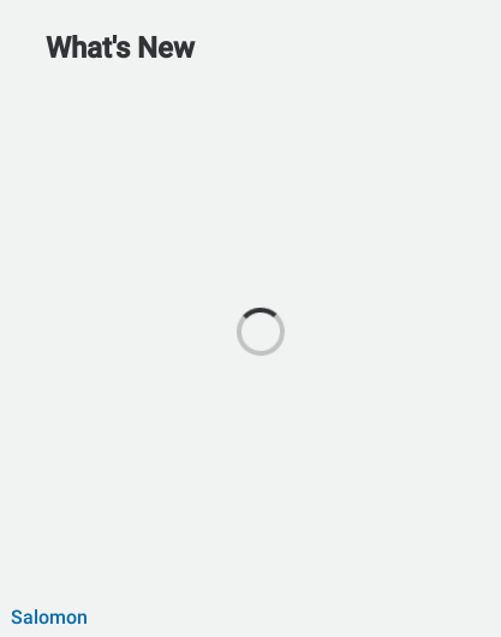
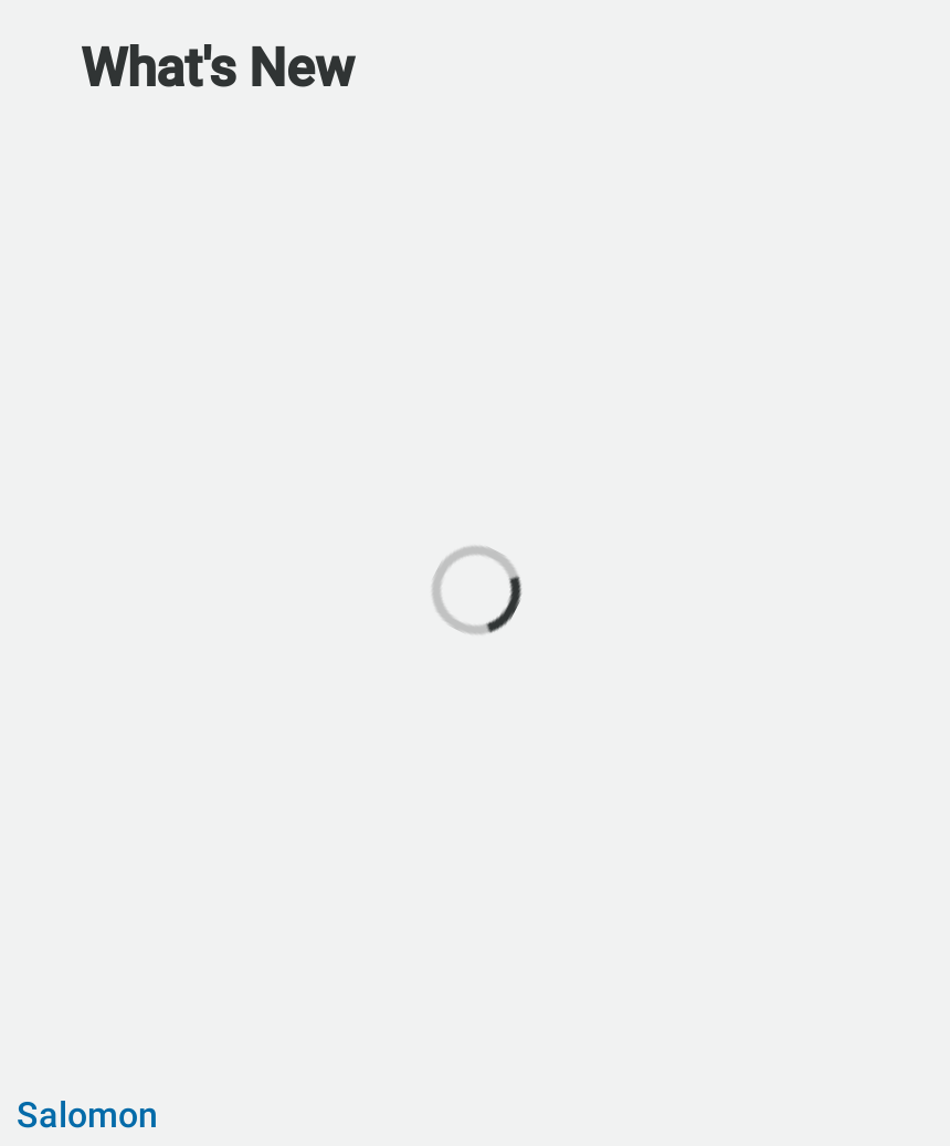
[243,306,285,353] [image] -> [445,546,522,632] [image]

